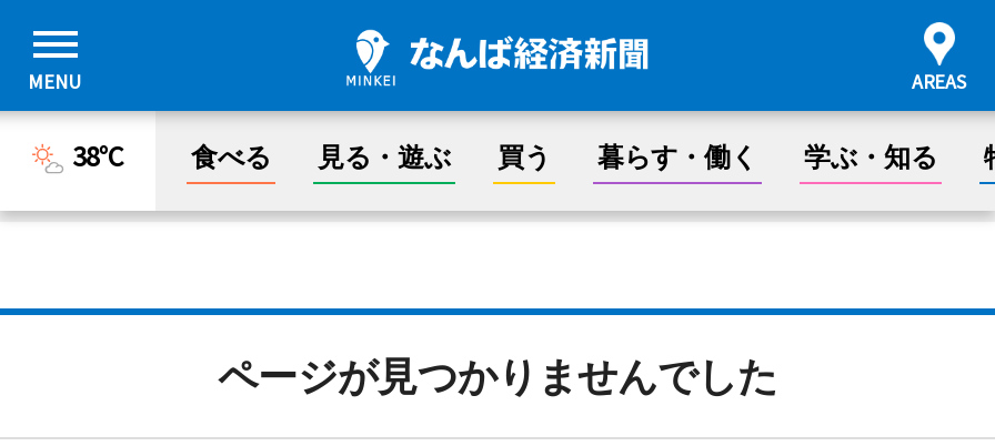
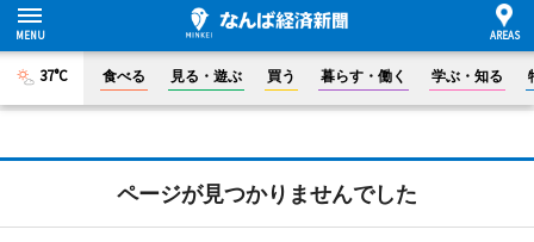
[72,139,125,176] 38°C -> [39,66,67,86] 37°C

